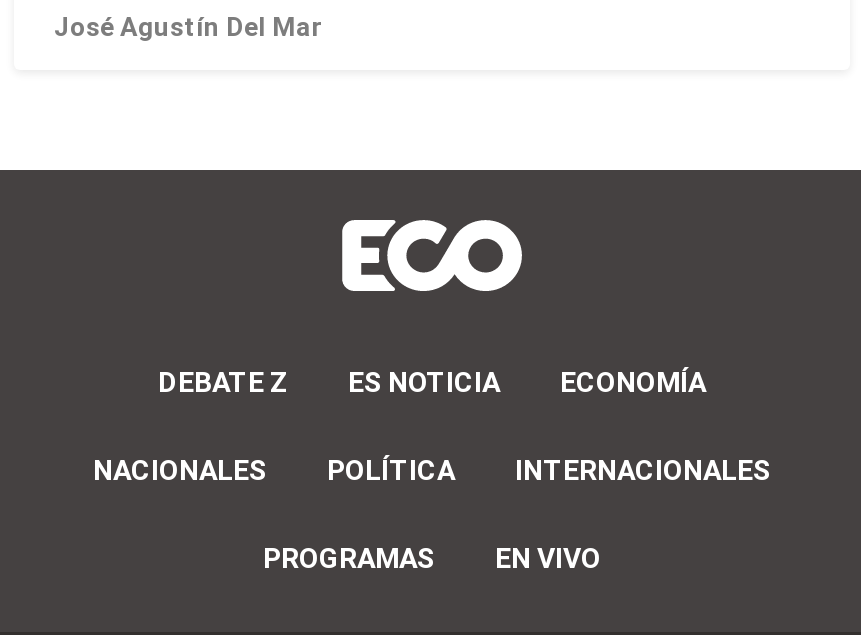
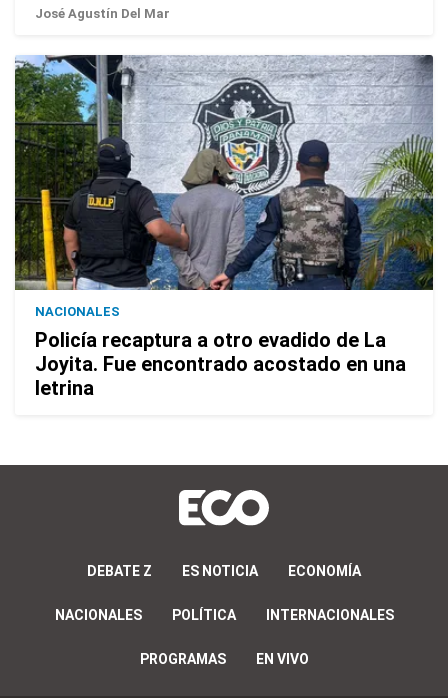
none -> [14,54,434,400] [image] | NACIONALES | Policía recaptura a otro evadido de La | Joyita. Fue encontrado acostado en una | letrina

